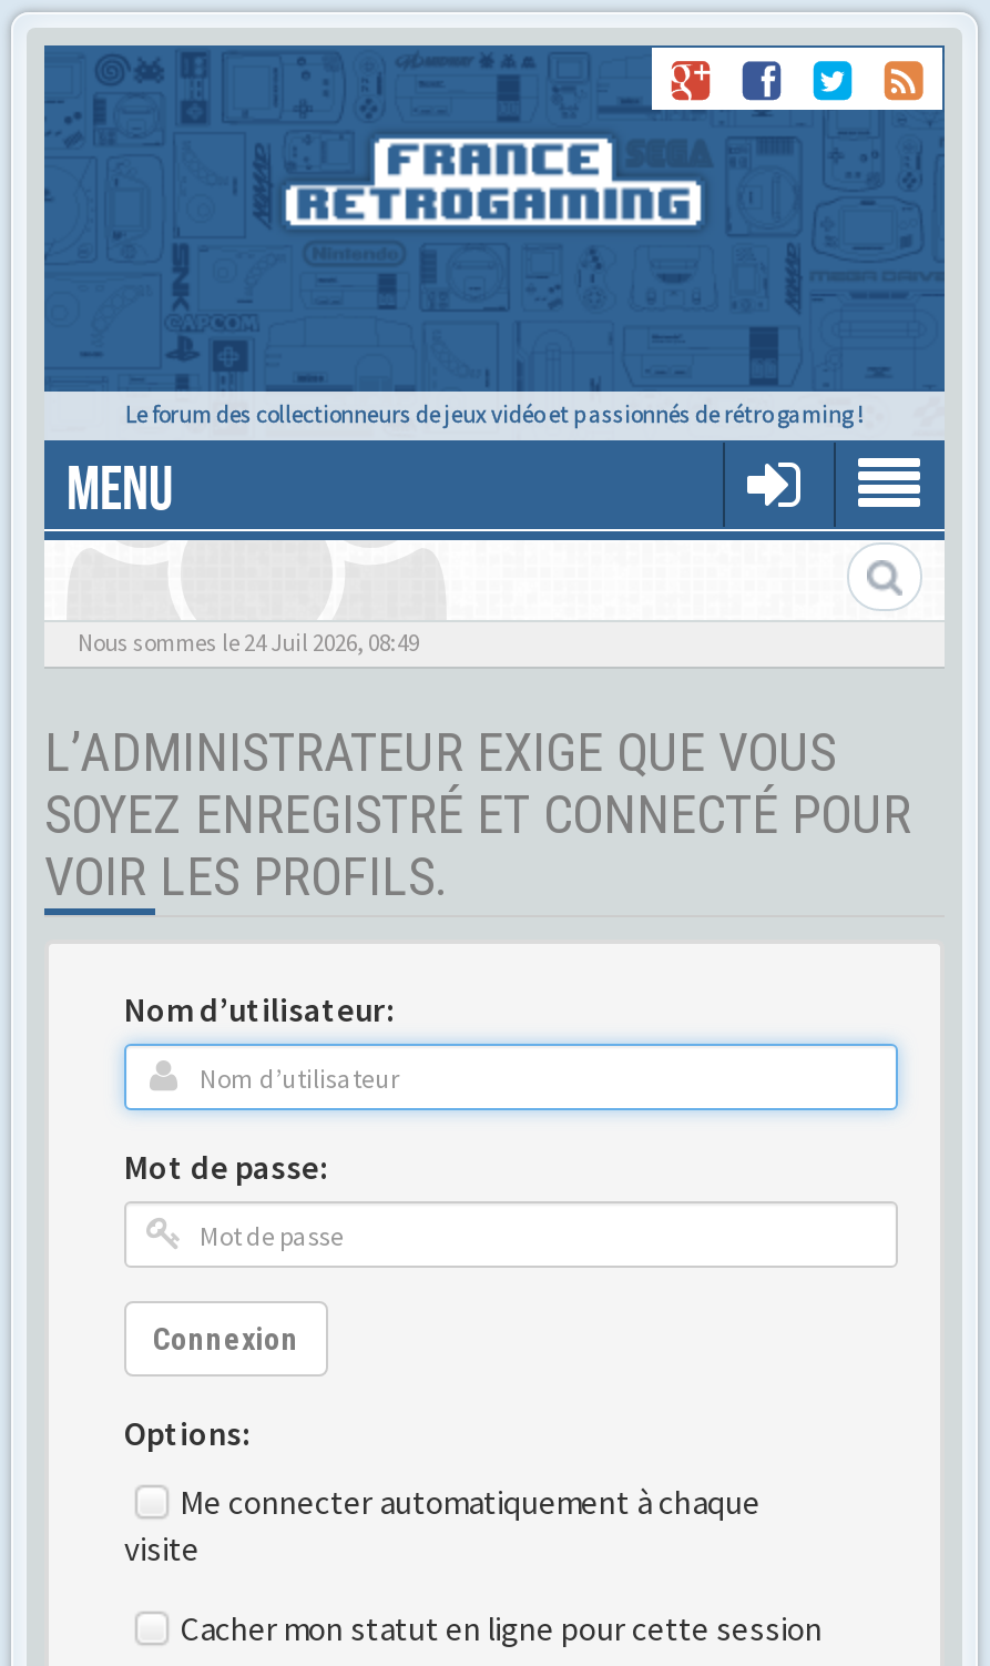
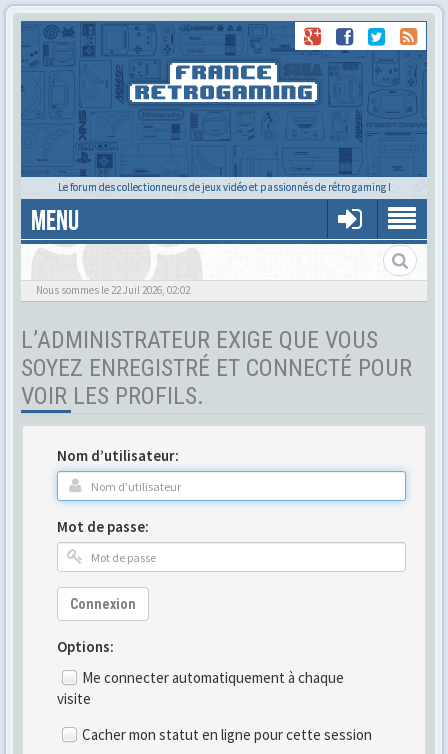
[78,627,419,658] Nous sommes le 24 Juil 2026, 08:49 -> [36,283,190,297] Nous sommes le 22 Juil 2026, 02:02

